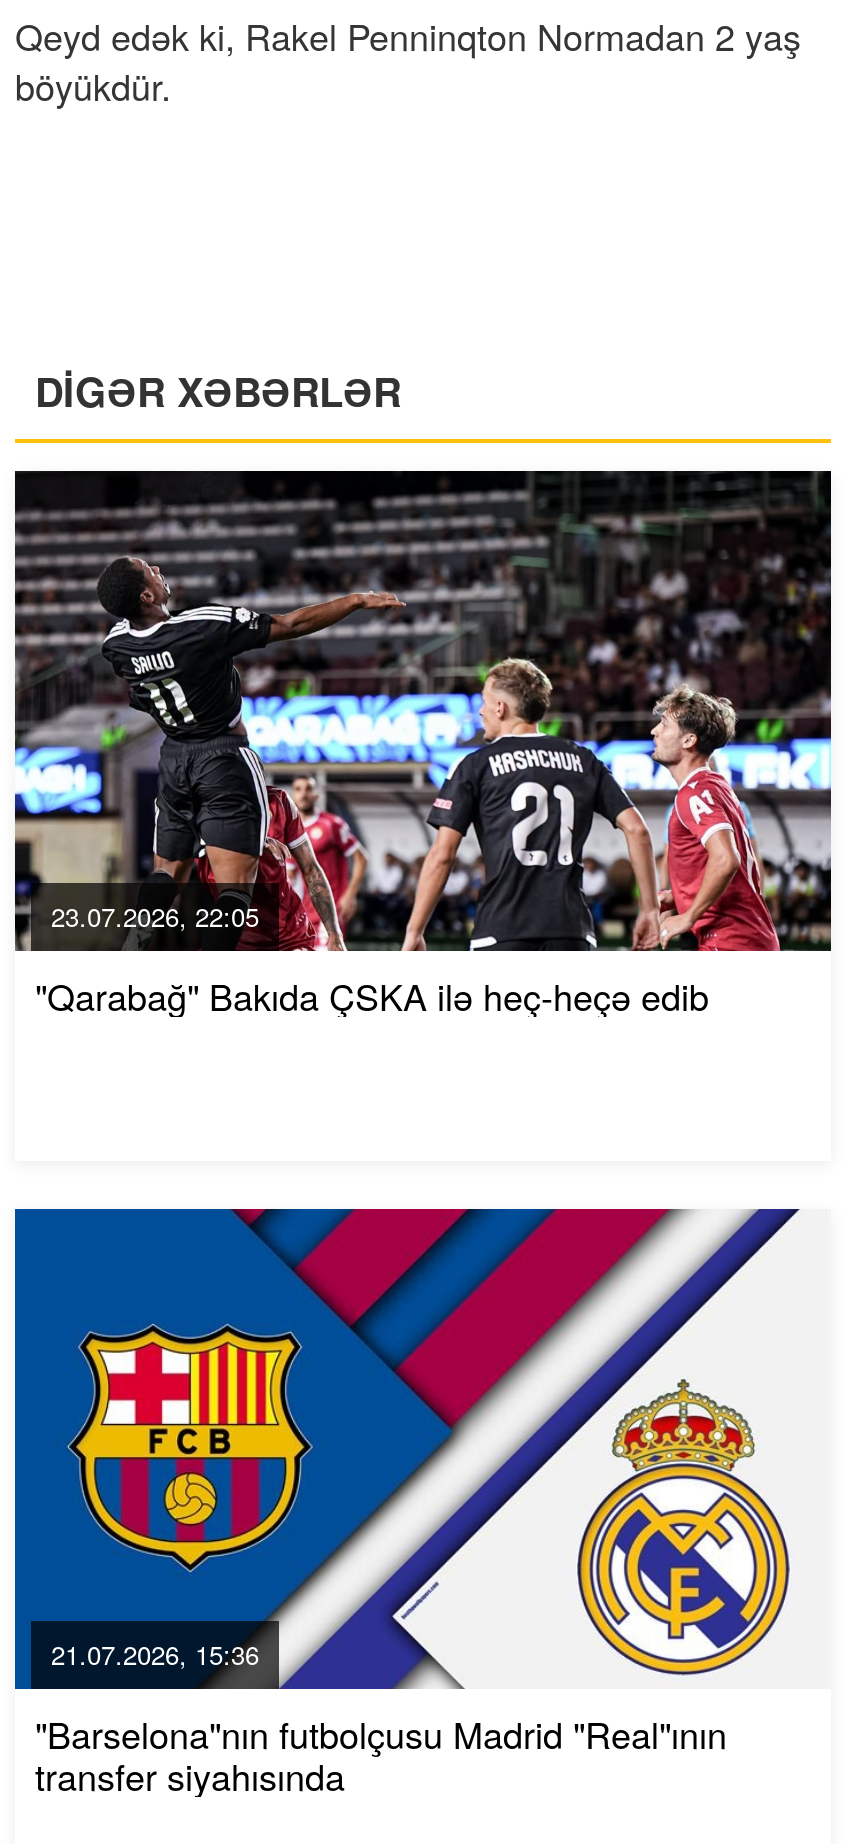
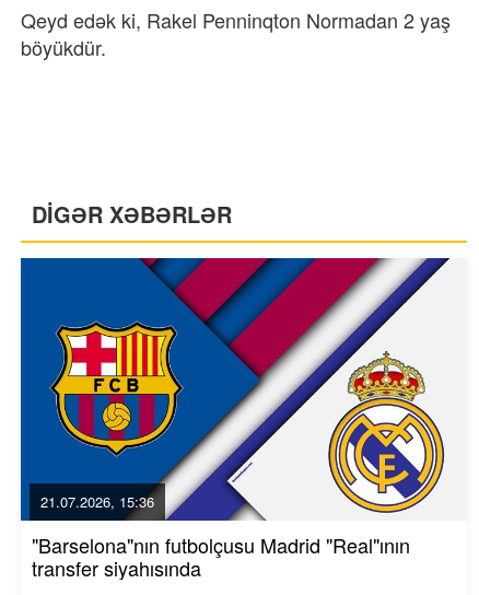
[13,469,833,1021] [image] | 23.07.2026, 22:05 | "Qarabağ" Bakıda ÇSKA ilə heç-heçə edib -> none

